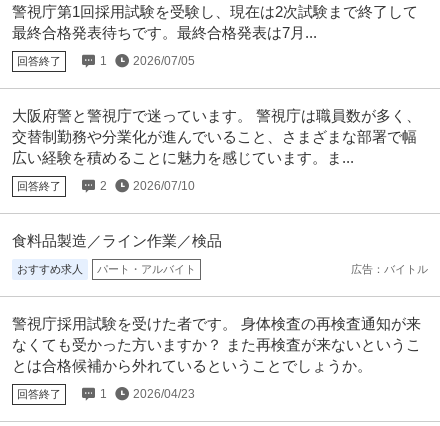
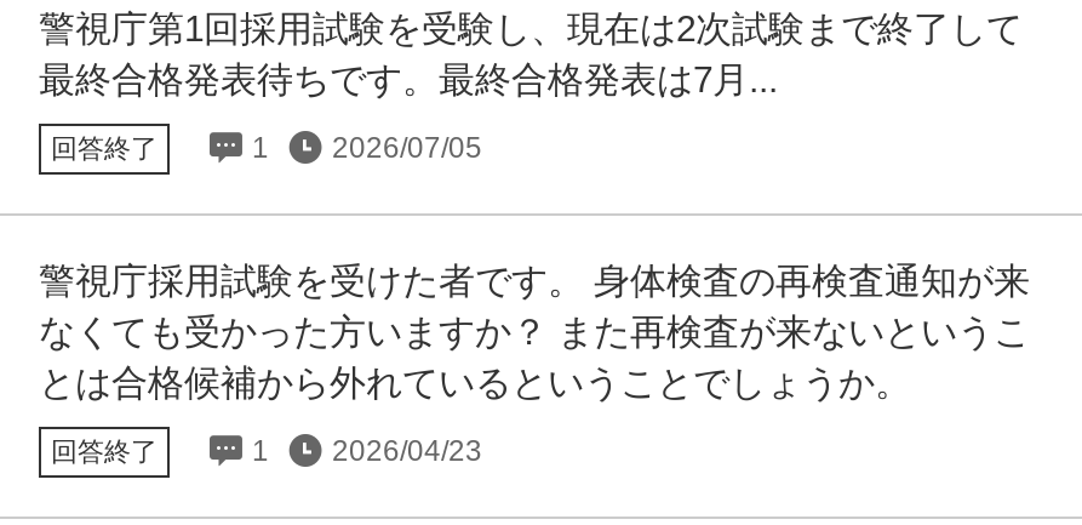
[12,107,428,275] 大阪府警と警視庁で迷っています。 警視庁は職員数が多く、 | 交替制勤務や分業化が進んでいること、さまざまな部署で幅 | 広い経験を積めることに魅力を感じています。ま... | 回答終了 | 2 | 2026/07/10 | 食料品製造／ライン作業／検品 | おすすめ求人 | パート・アルバイト | 広告：バイトル -> none

